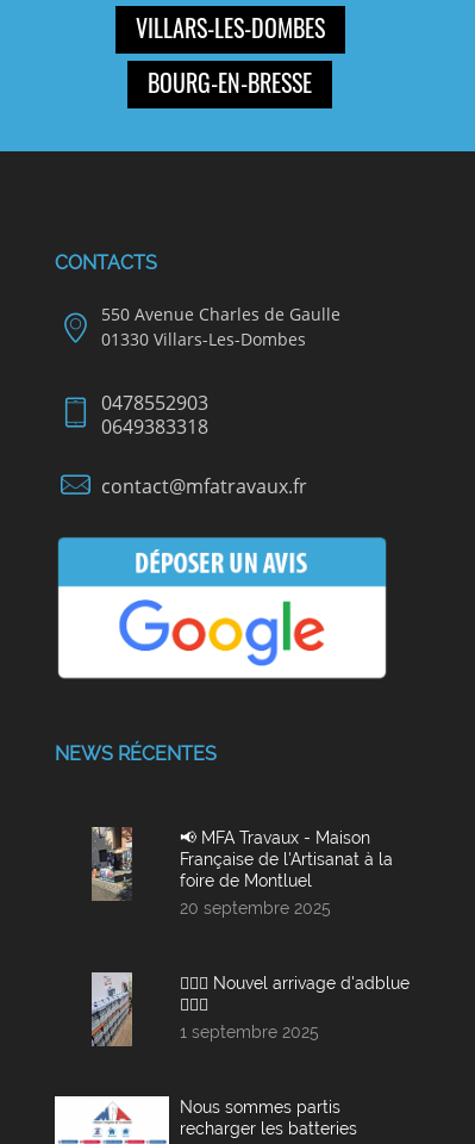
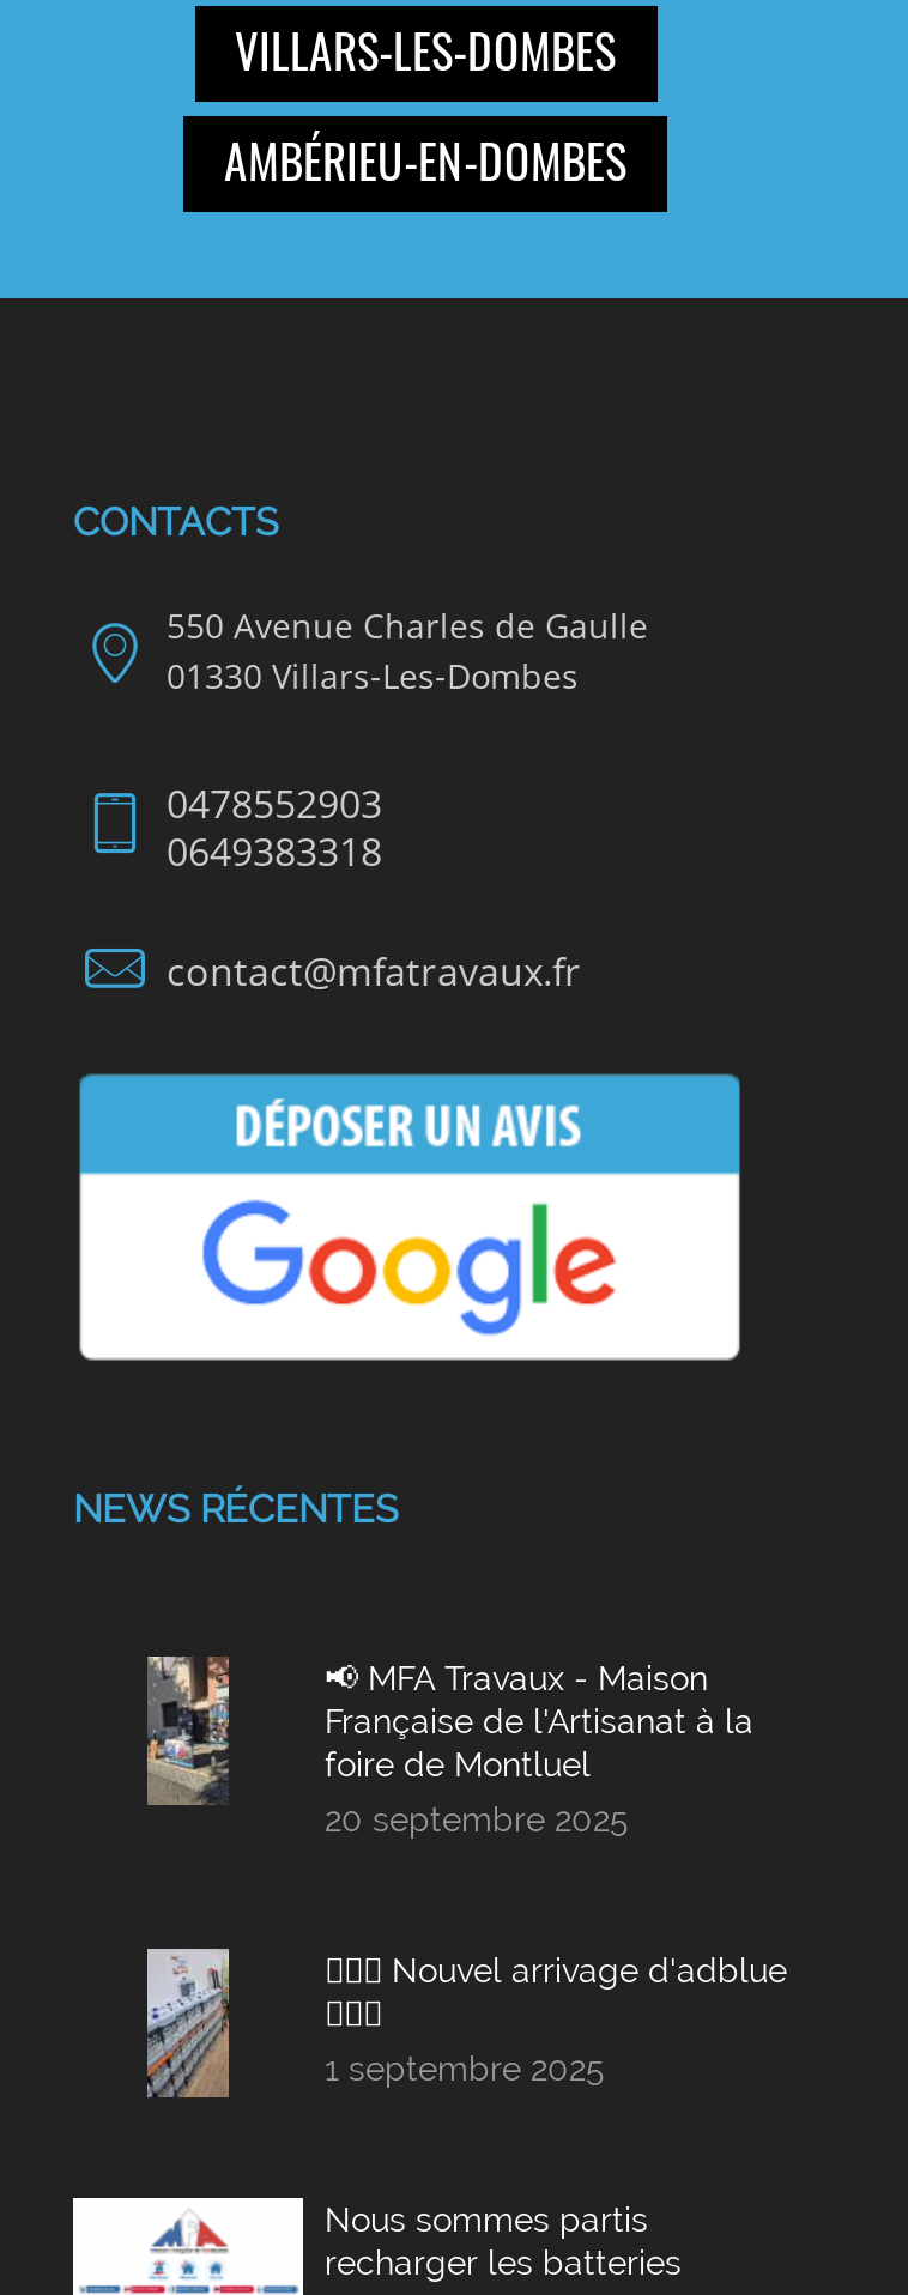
[148,66,312,100] BOURG-EN-BRESSE -> [224,126,626,196] AMBÉRIEU-EN-DOMBES

